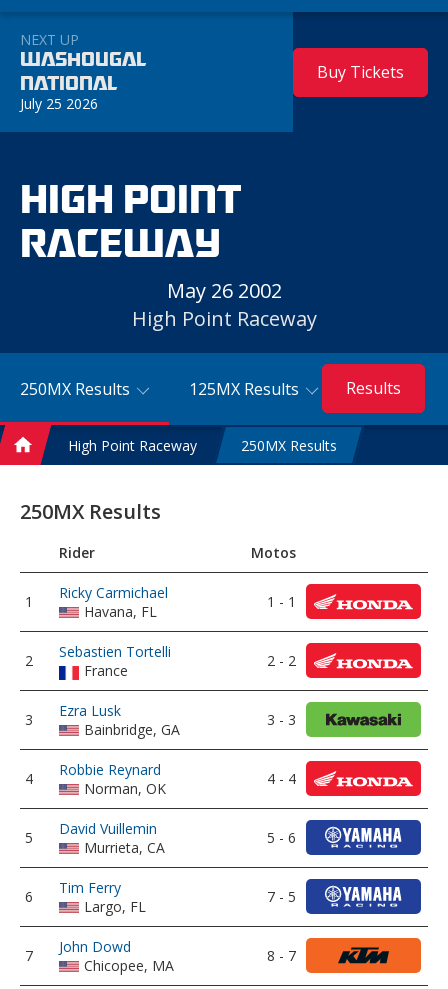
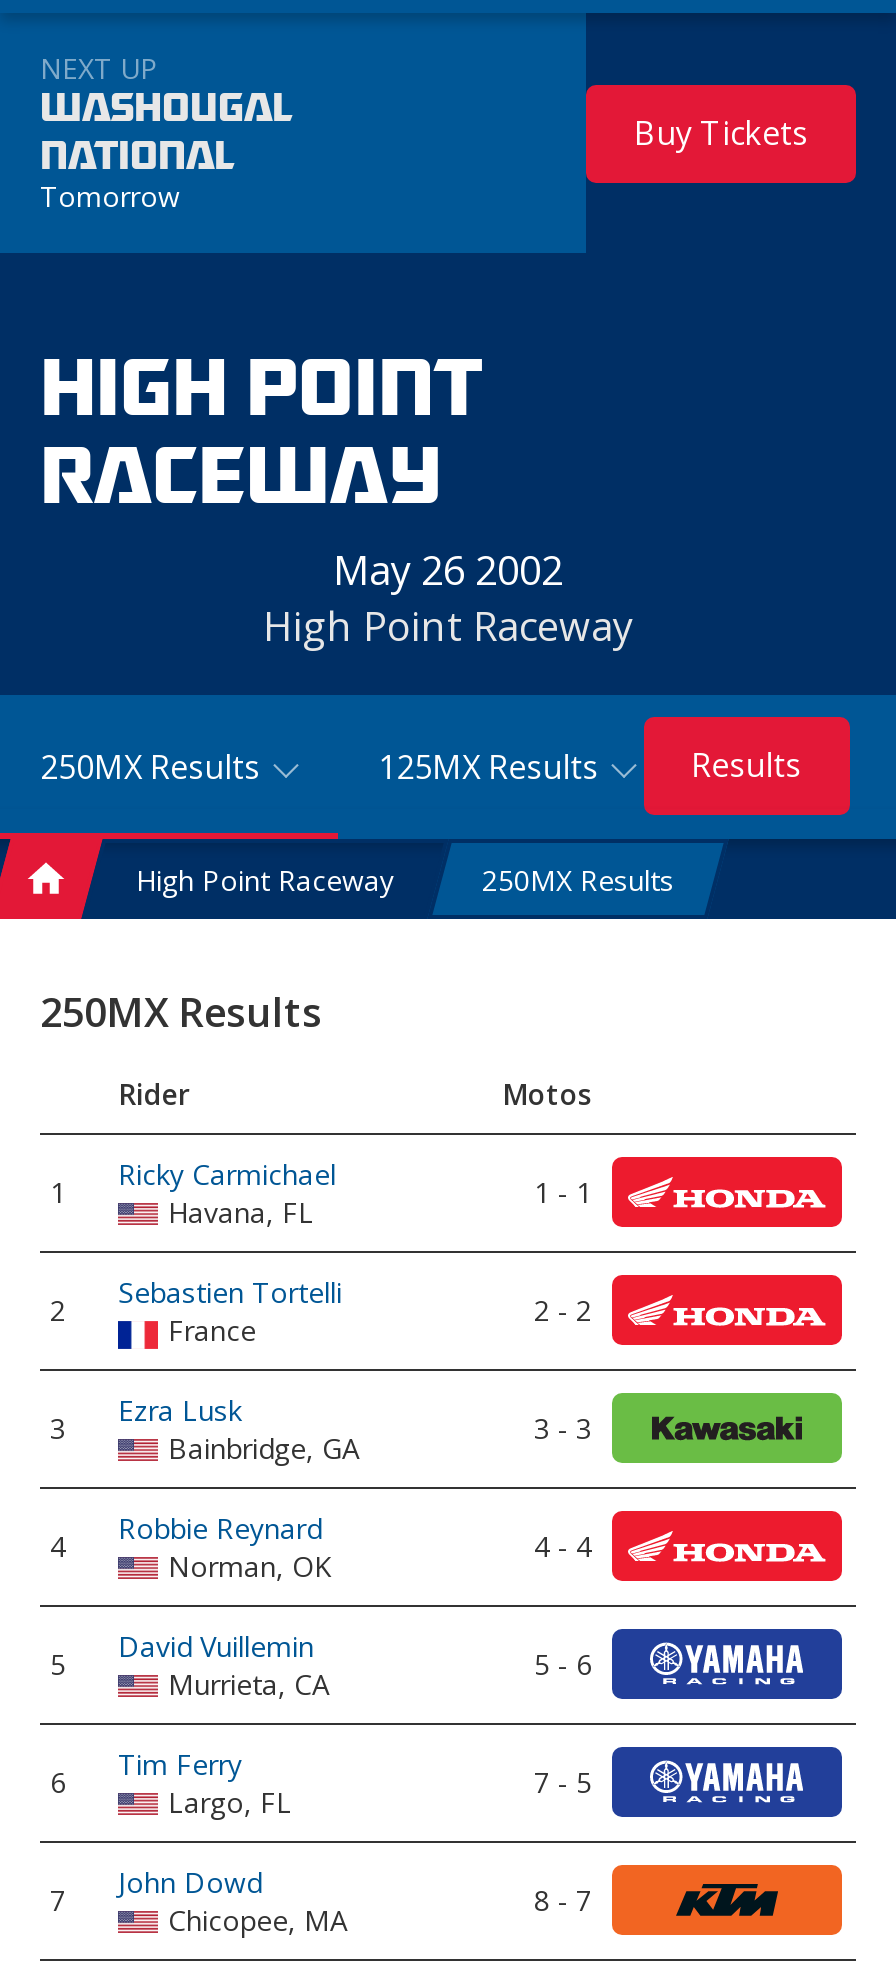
[20,94,98,113] July 25 2026 -> [40,177,180,215] Tomorrow

